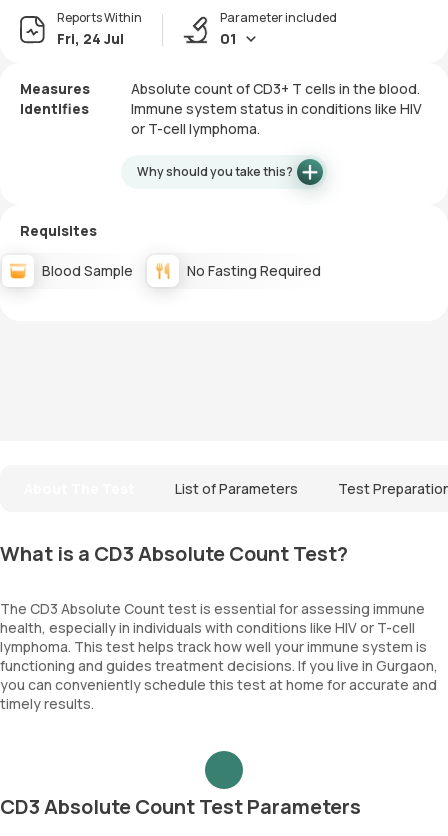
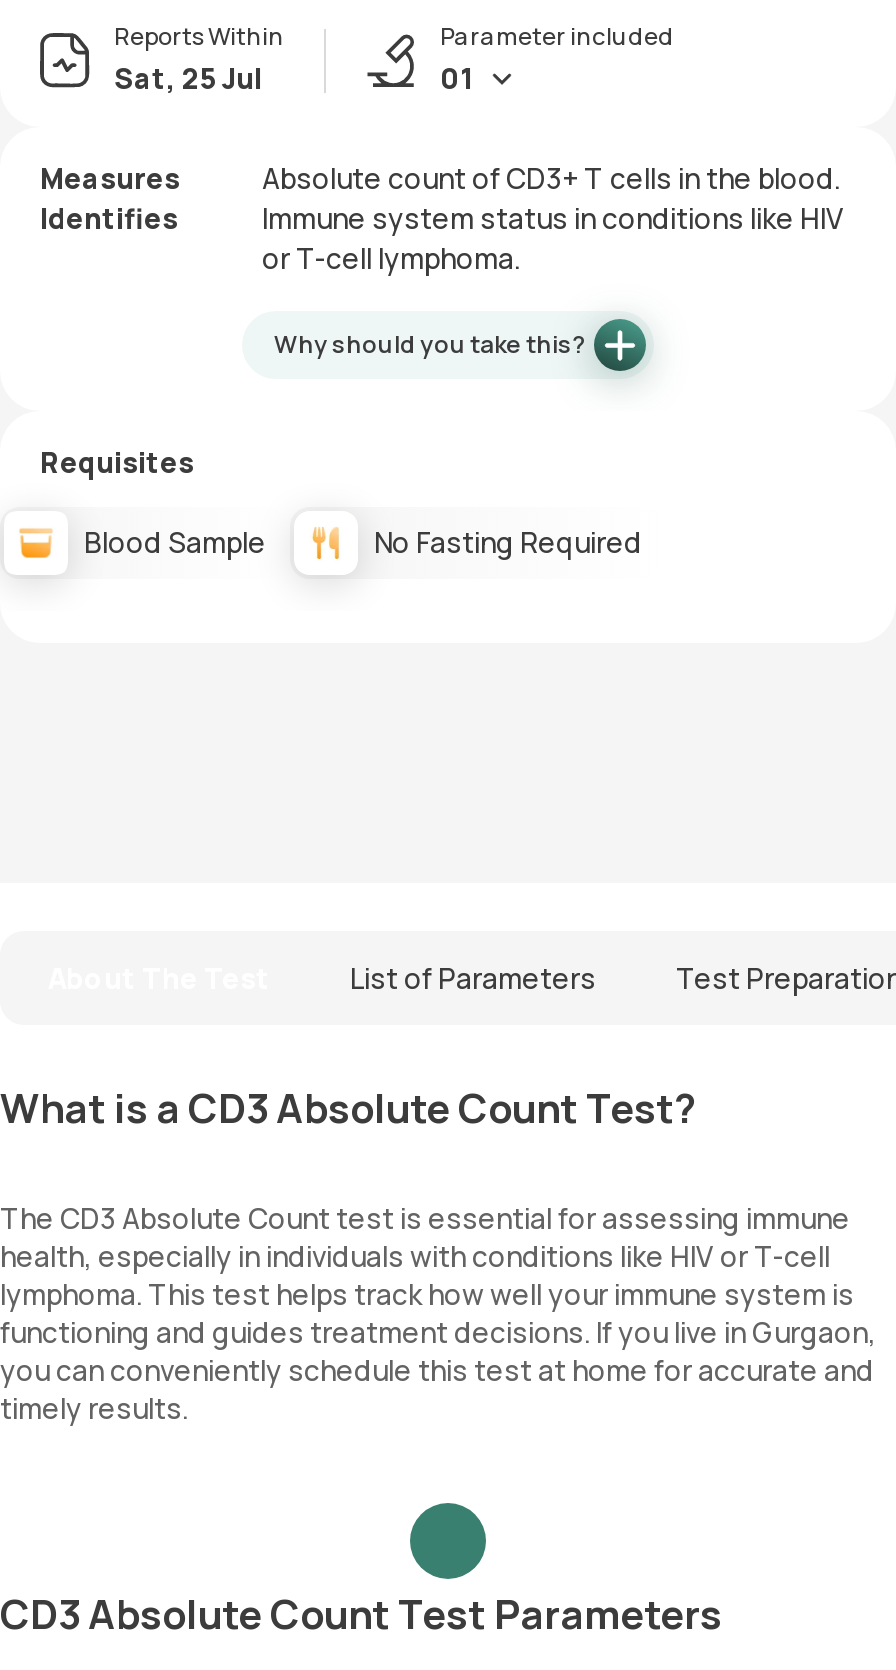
[57,29,124,48] Fri, 24 Jul -> [114,59,262,97] Sat, 25 Jul

